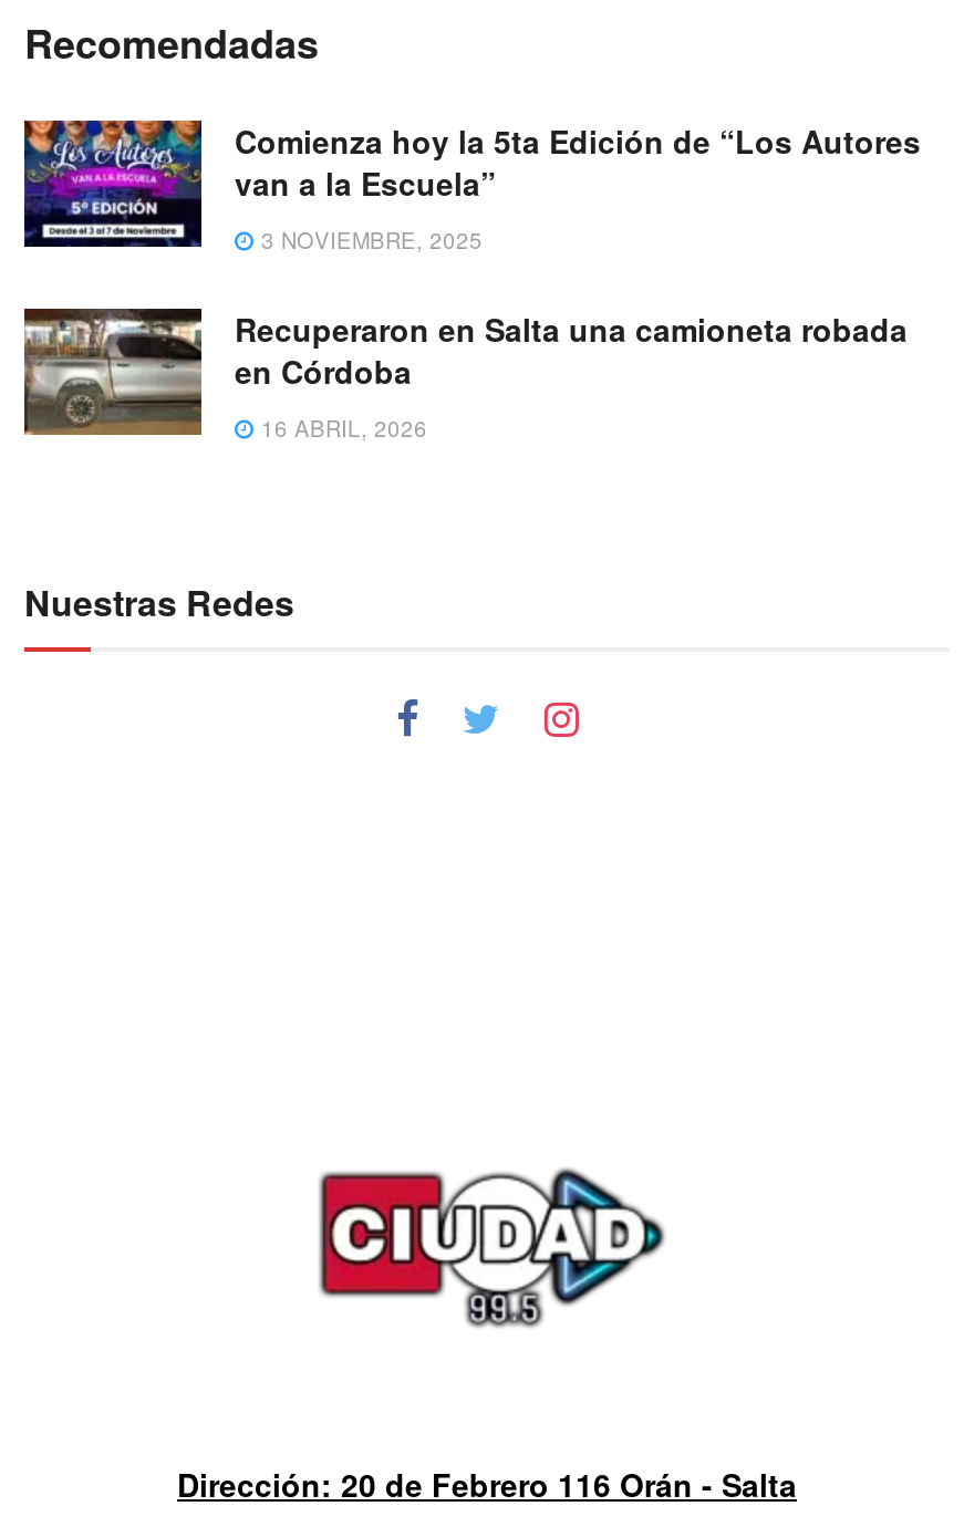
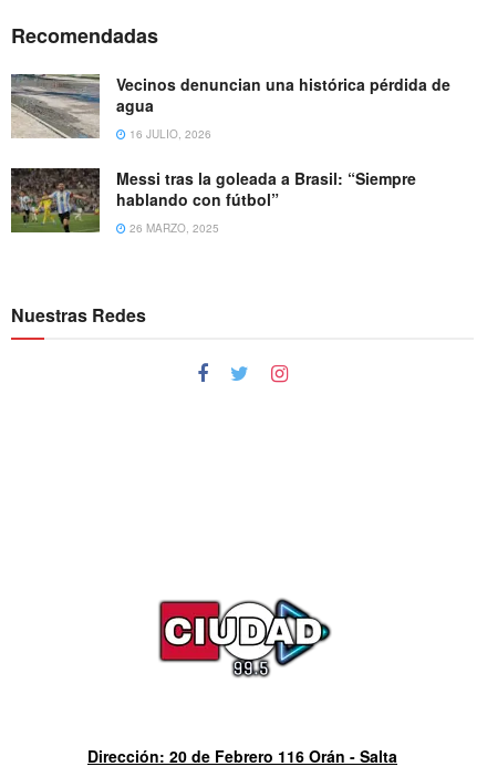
[22,118,921,256] [image] | Comienza hoy la 5ta Edición de “Los Autores | van a la Escuela” | 3 NOVIEMBRE, 2025 -> [10,73,450,142] [image] | Vecinos denuncian una histórica pérdida de | agua | 16 JULIO, 2026
[24,307,908,445] [image] | Recuperaron en Salta una camioneta robada | en Córdoba | 16 ABRIL, 2026 -> [11,168,416,236] [image] | Messi tras la goleada a Brasil: “Siempre | hablando con fútbol” | 26 MARZO, 2025

